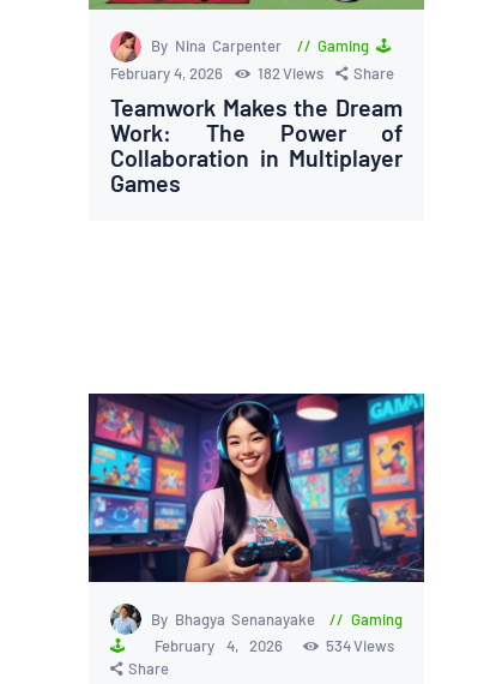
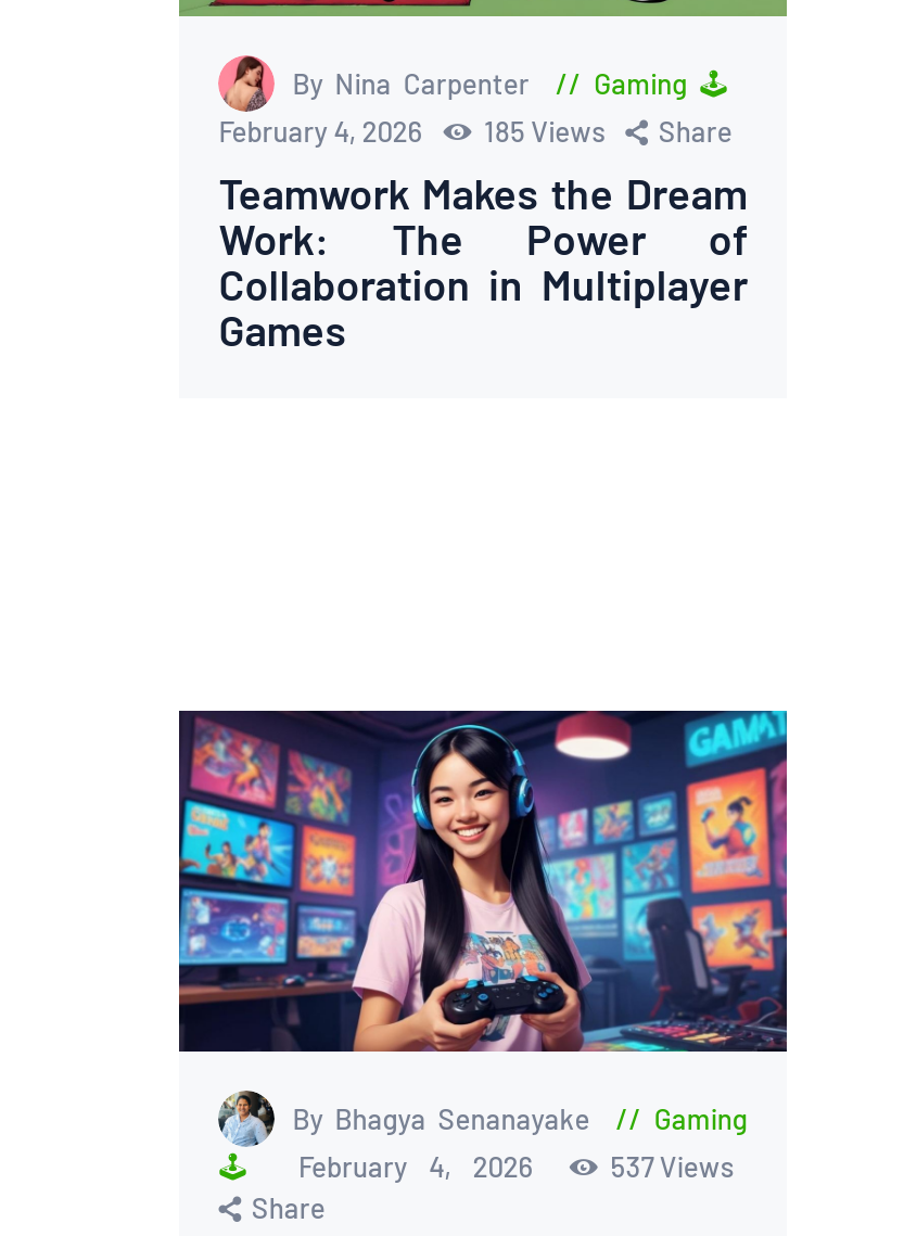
[110,63,394,82] February 4, 2026 182 Views Share -> [219,114,732,149] February 4, 2026 185 Views Share
[326,636,395,655] 534 Views -> [610,1150,733,1185] 537 Views

